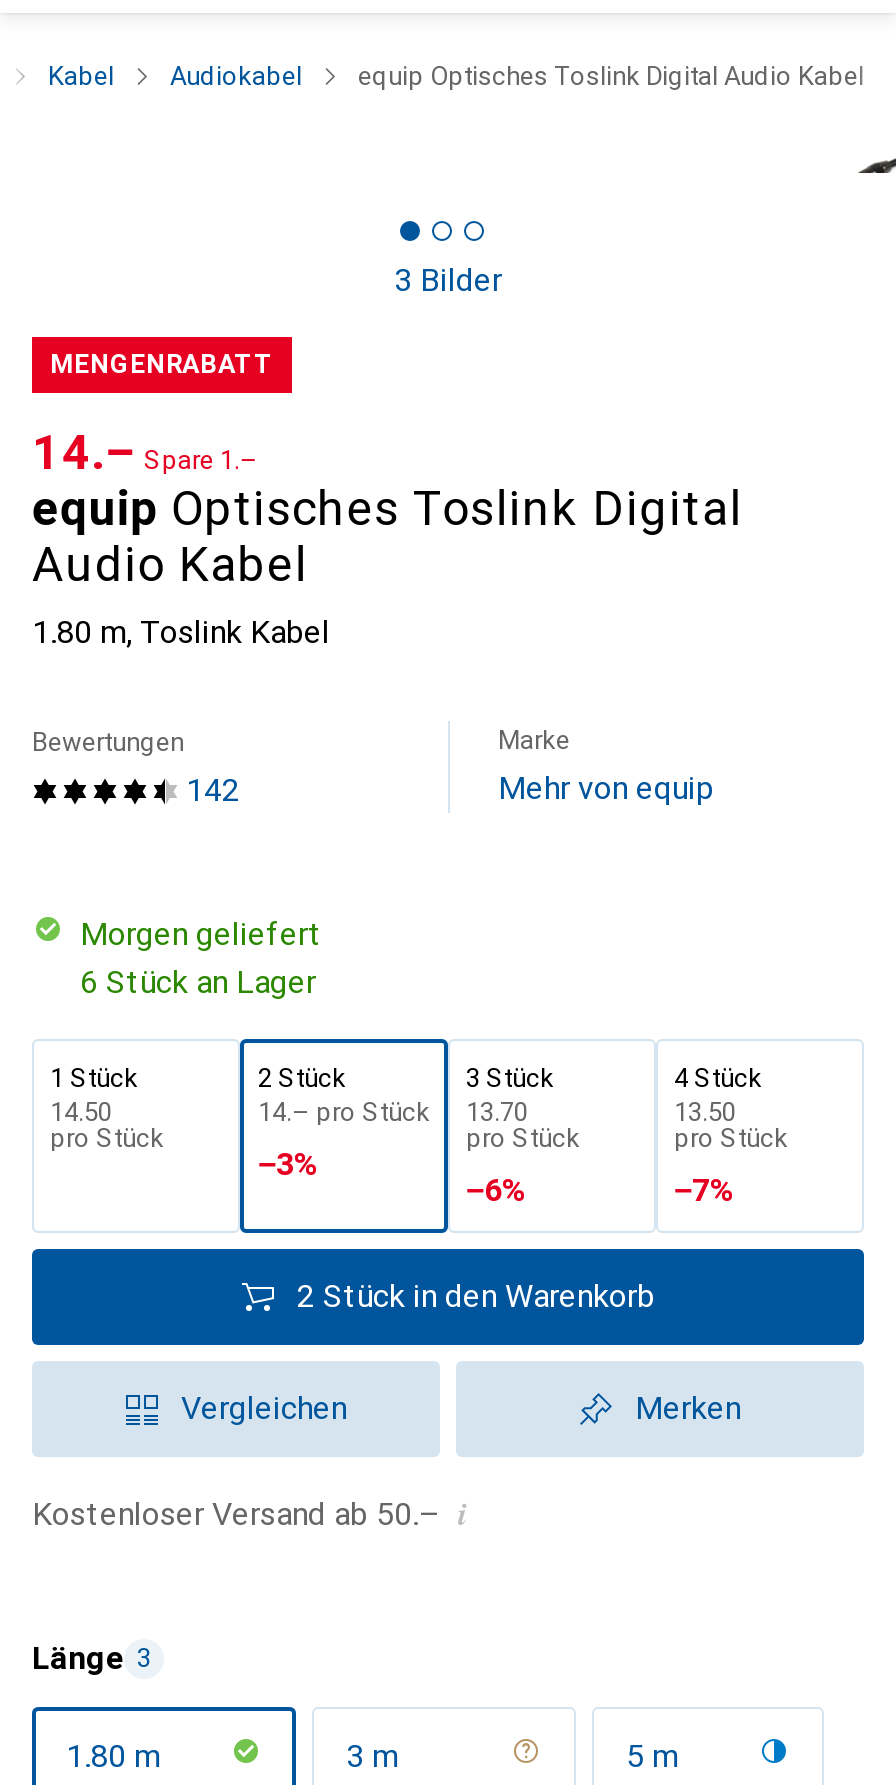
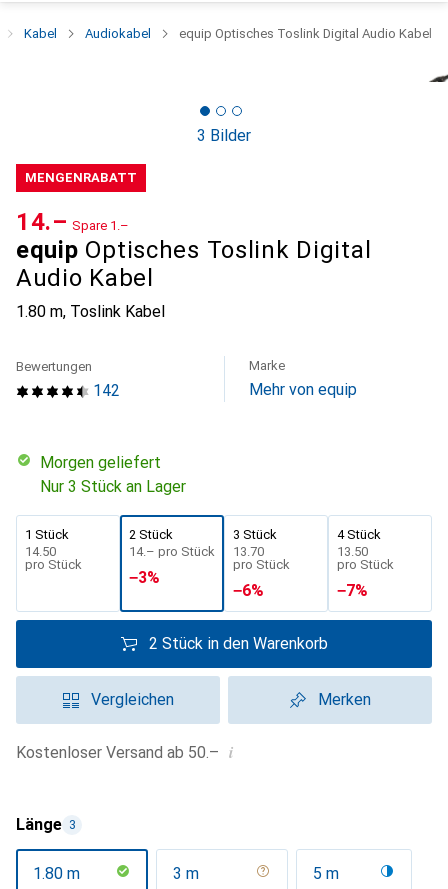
[80,963,316,1001] 6 Stück an Lager -> [40,477,186,496] Nur 3 Stück an Lager

